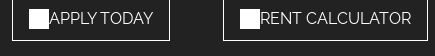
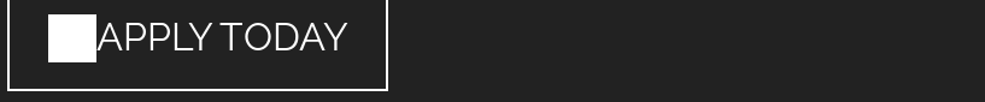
[260,9,411,28] RENT CALCULATOR -> none

